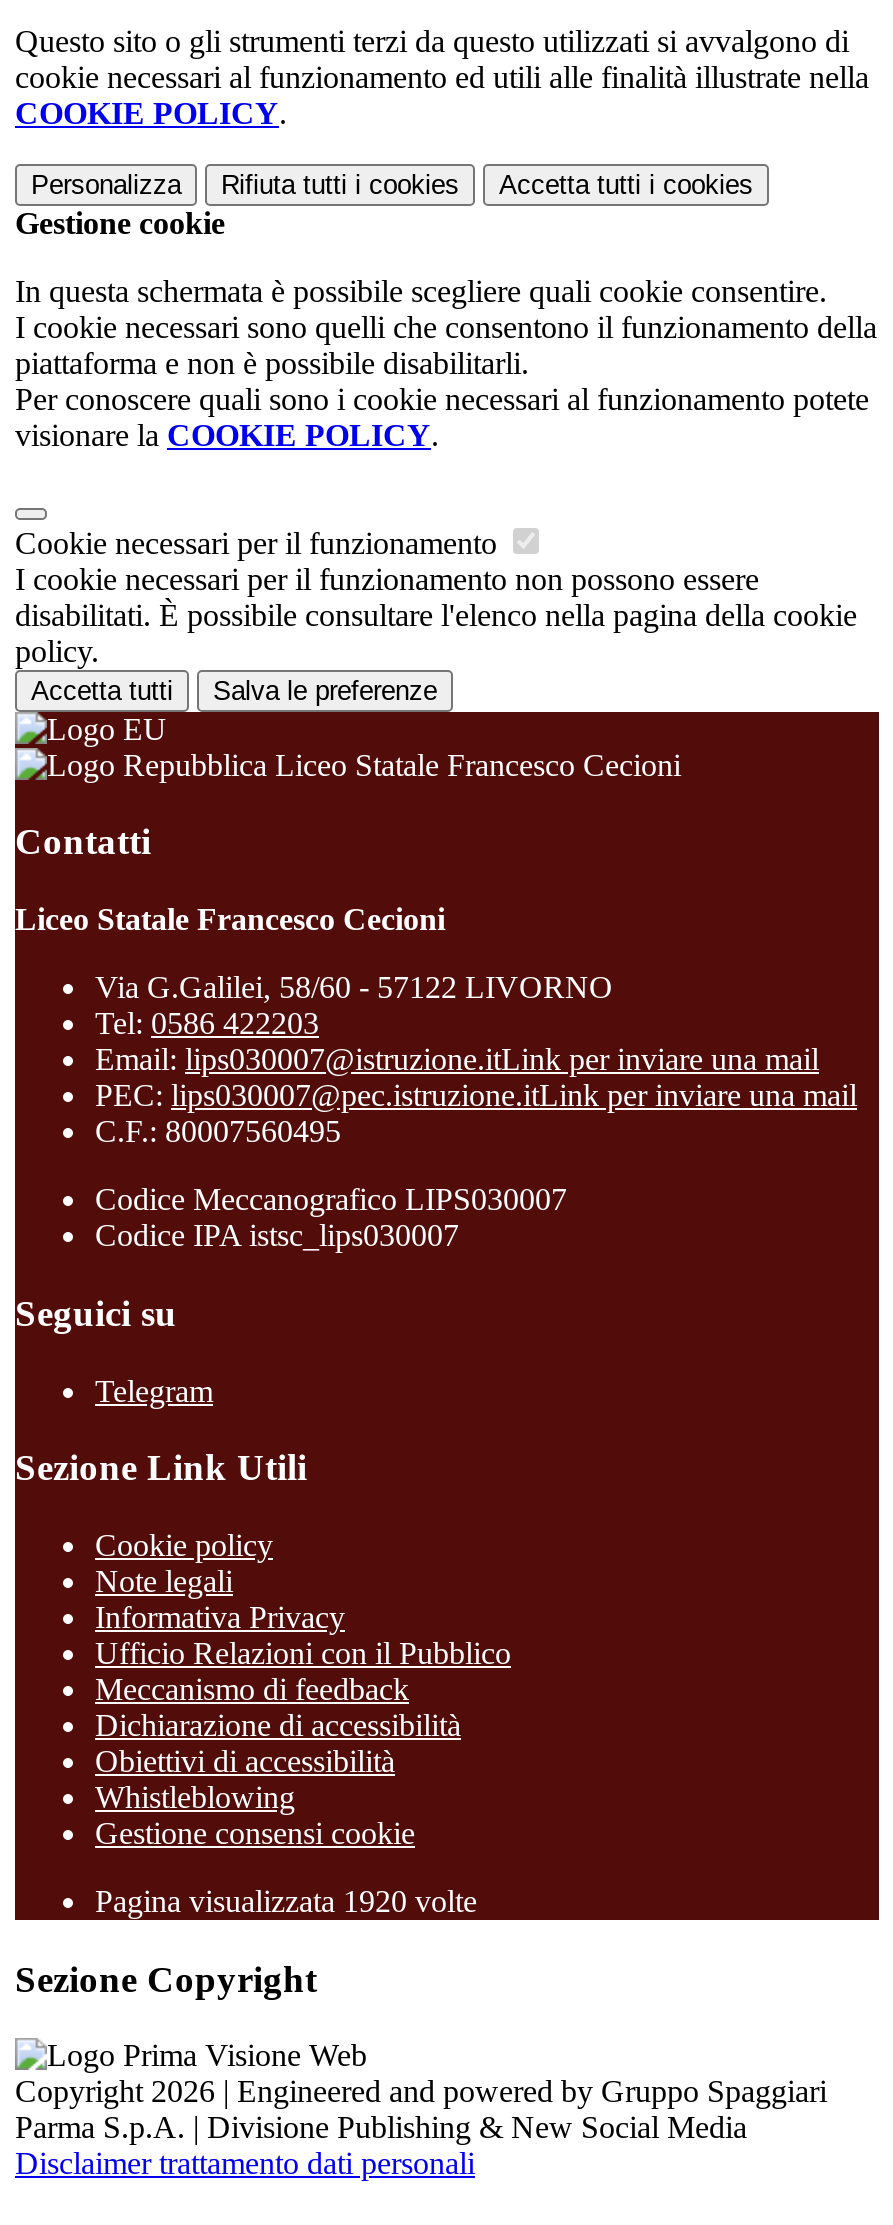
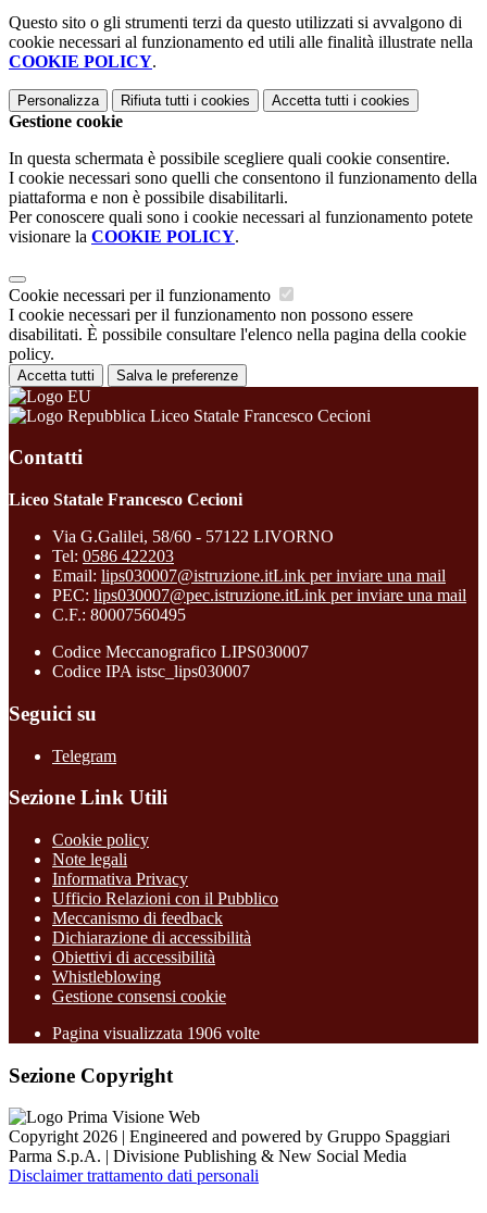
[95,1884,477,1918] Pagina visualizzata 1920 volte -> [52,1024,260,1042] Pagina visualizzata 1906 volte

